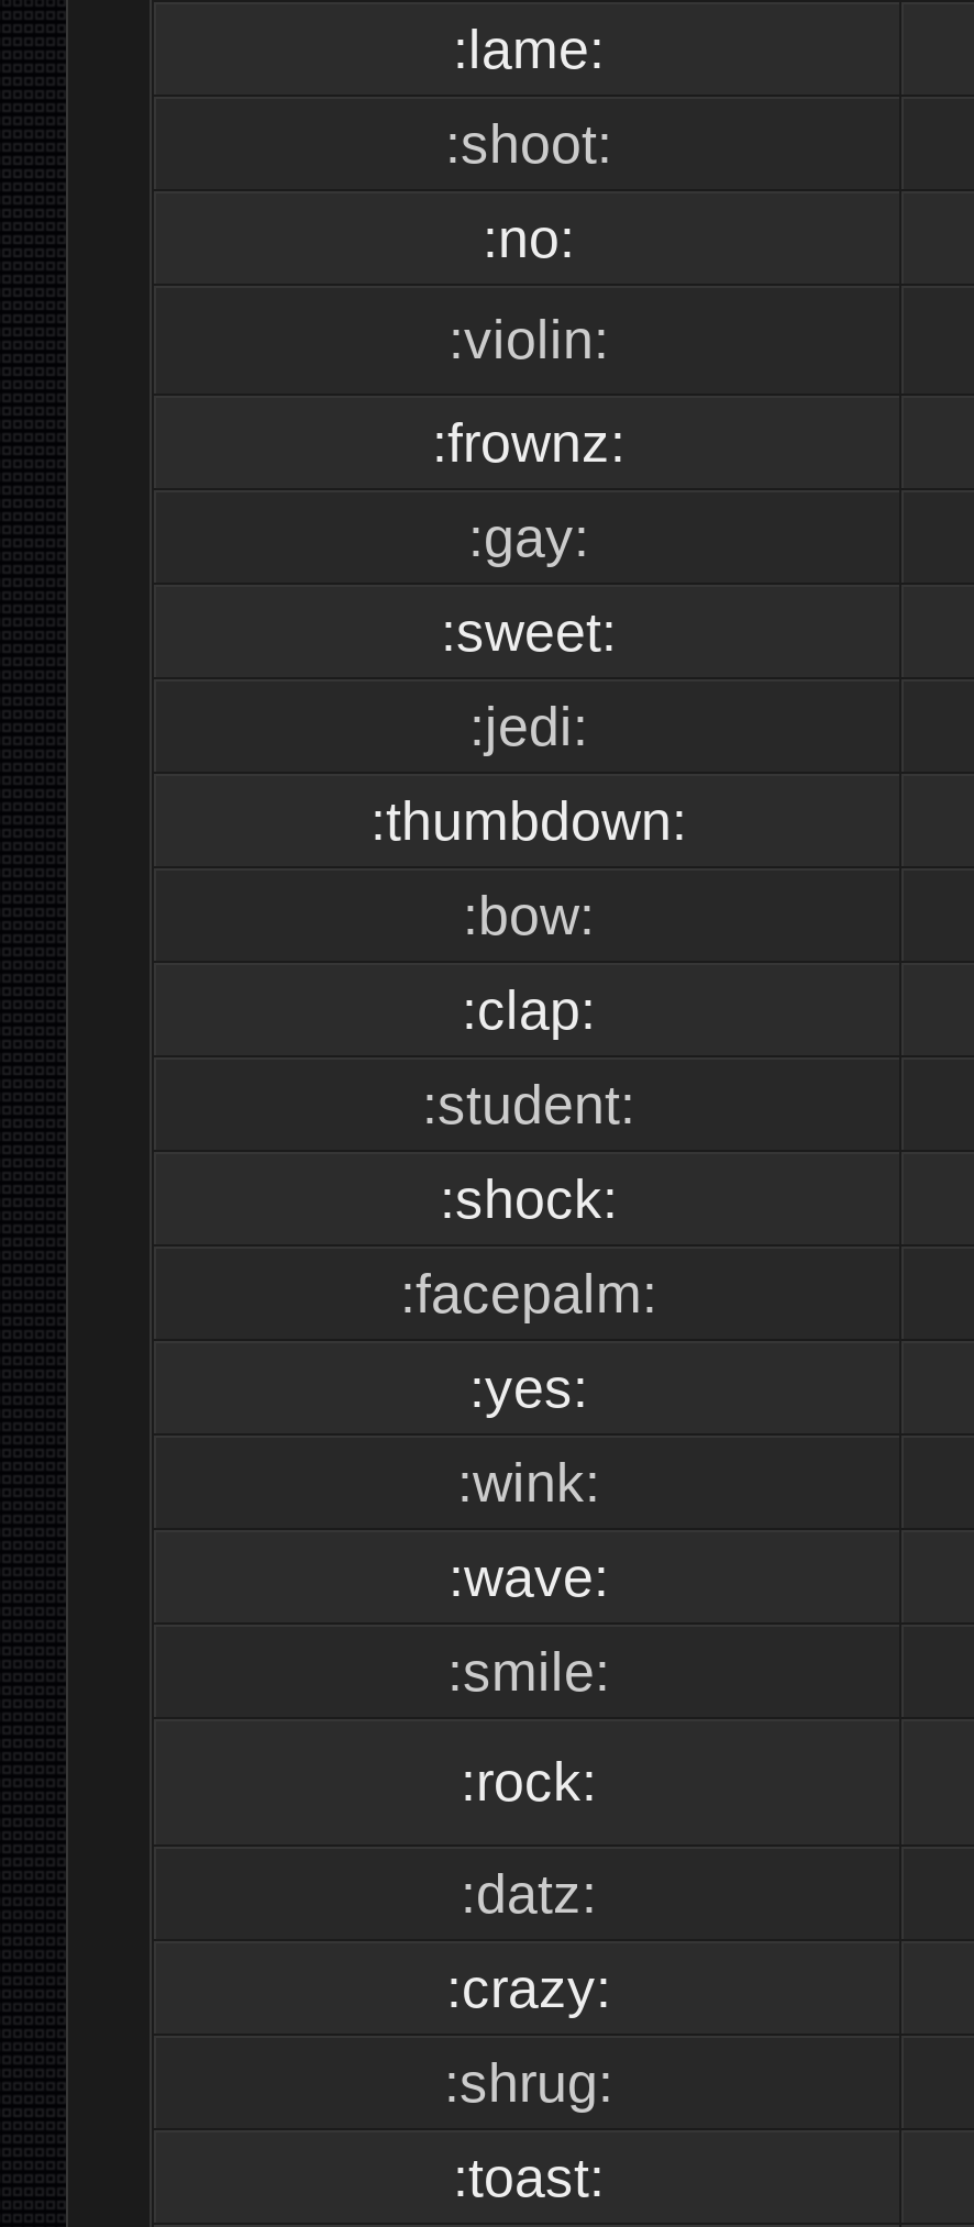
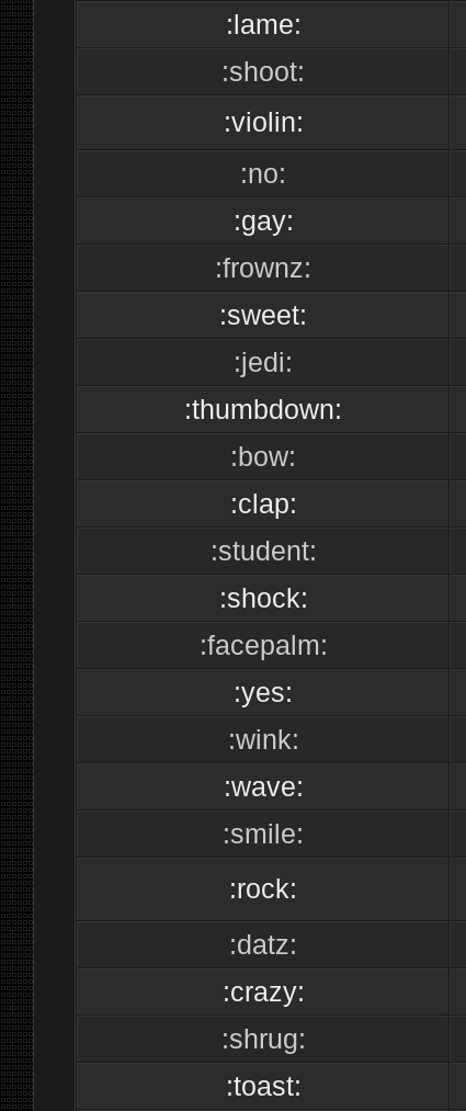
moved [483,207,575,268] -> [241,158,287,189]: :no:
moved [449,308,609,369] -> [224,106,304,137]: :violin:
moved [432,411,626,473] -> [215,252,312,283]: :frownz:
moved [468,506,589,567] -> [234,205,294,236]: :gay:

